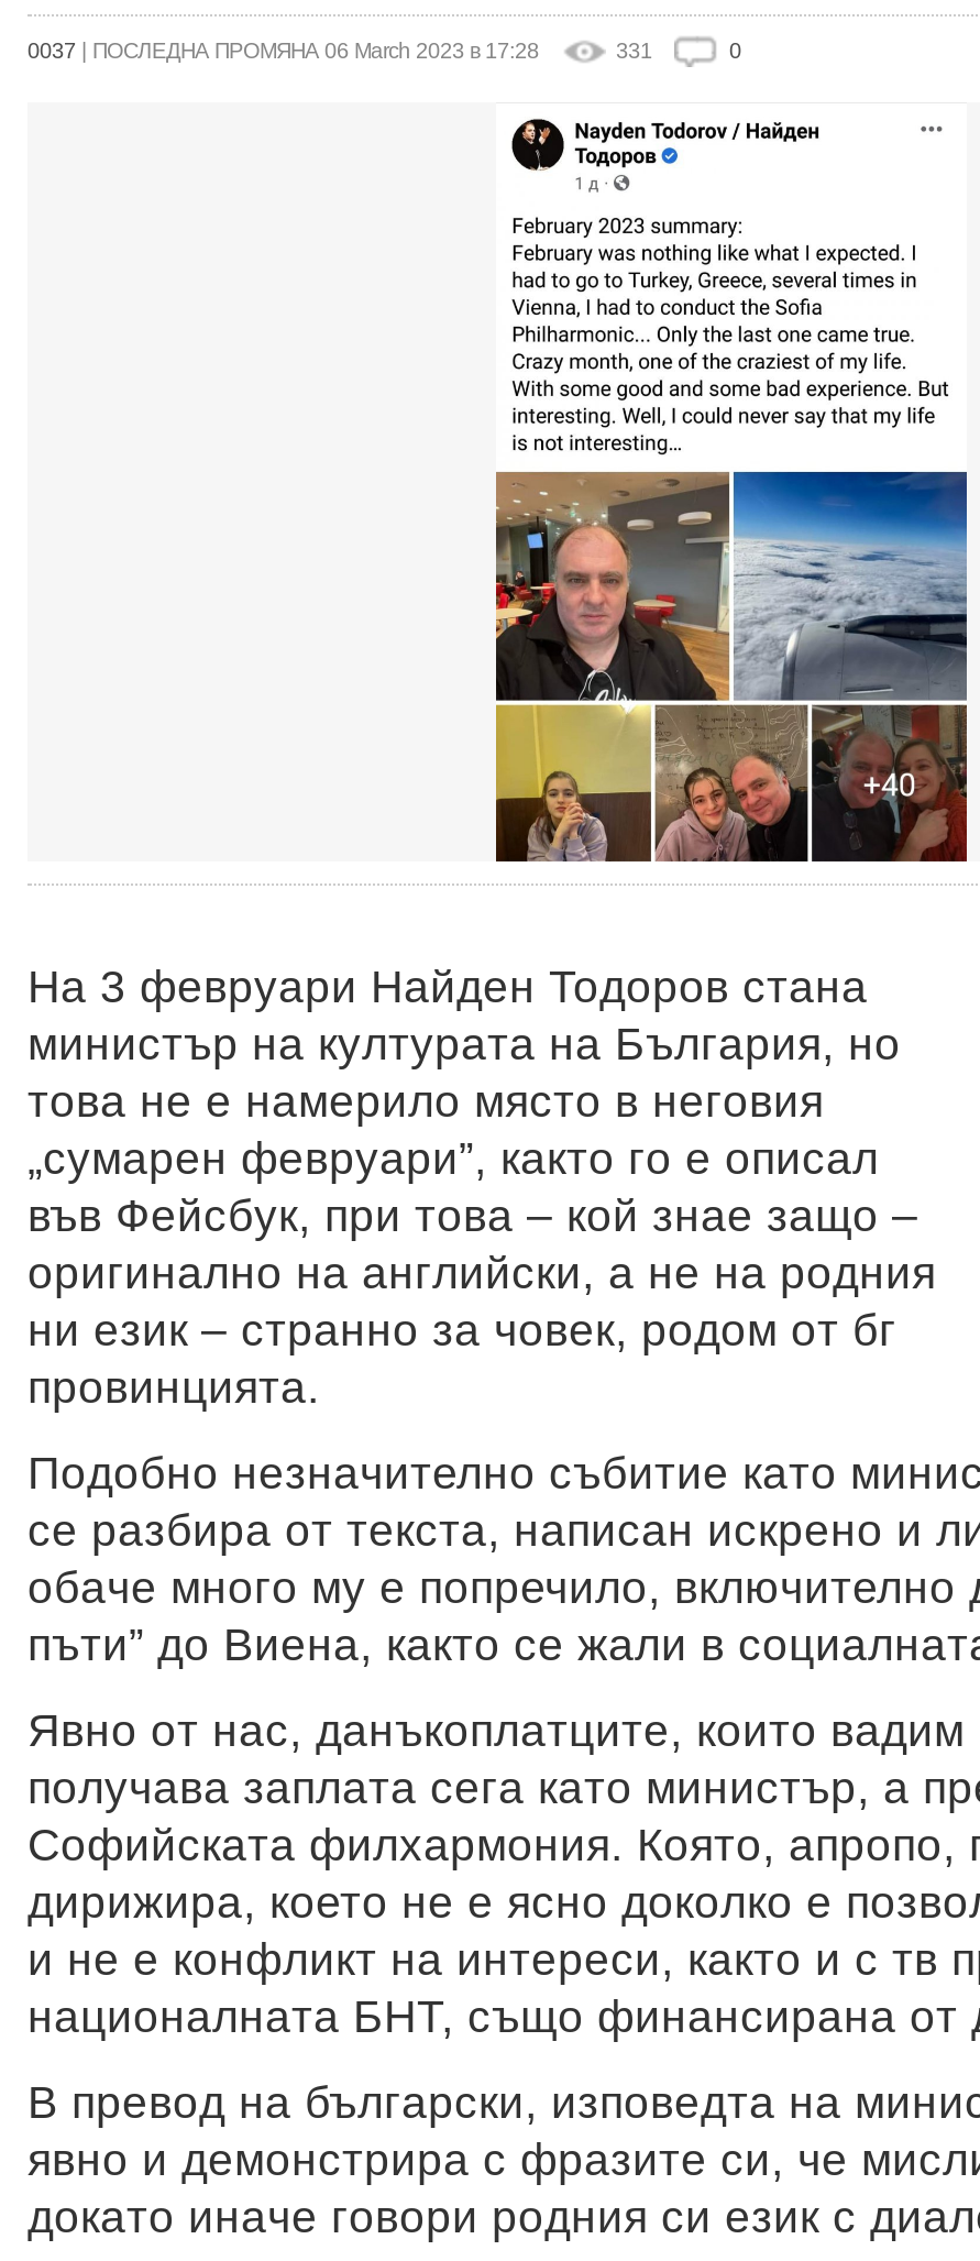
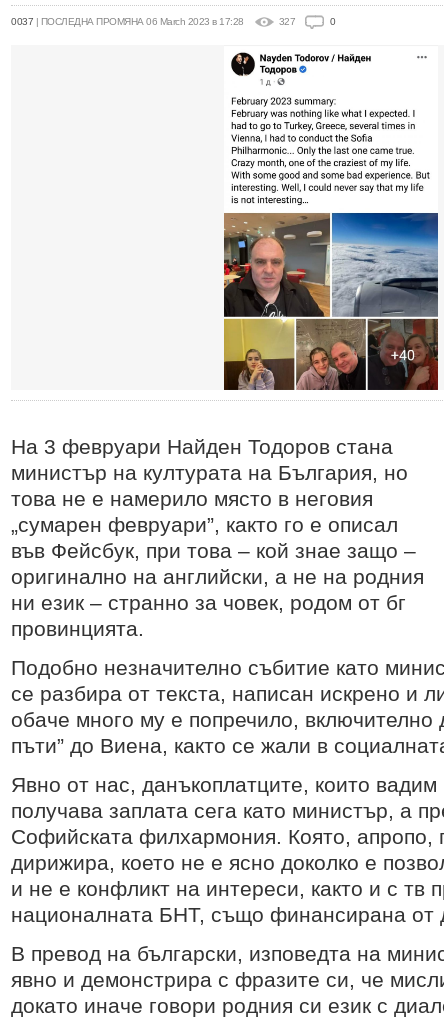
[616,39,652,63] 331 -> [278,16,295,27] 327

